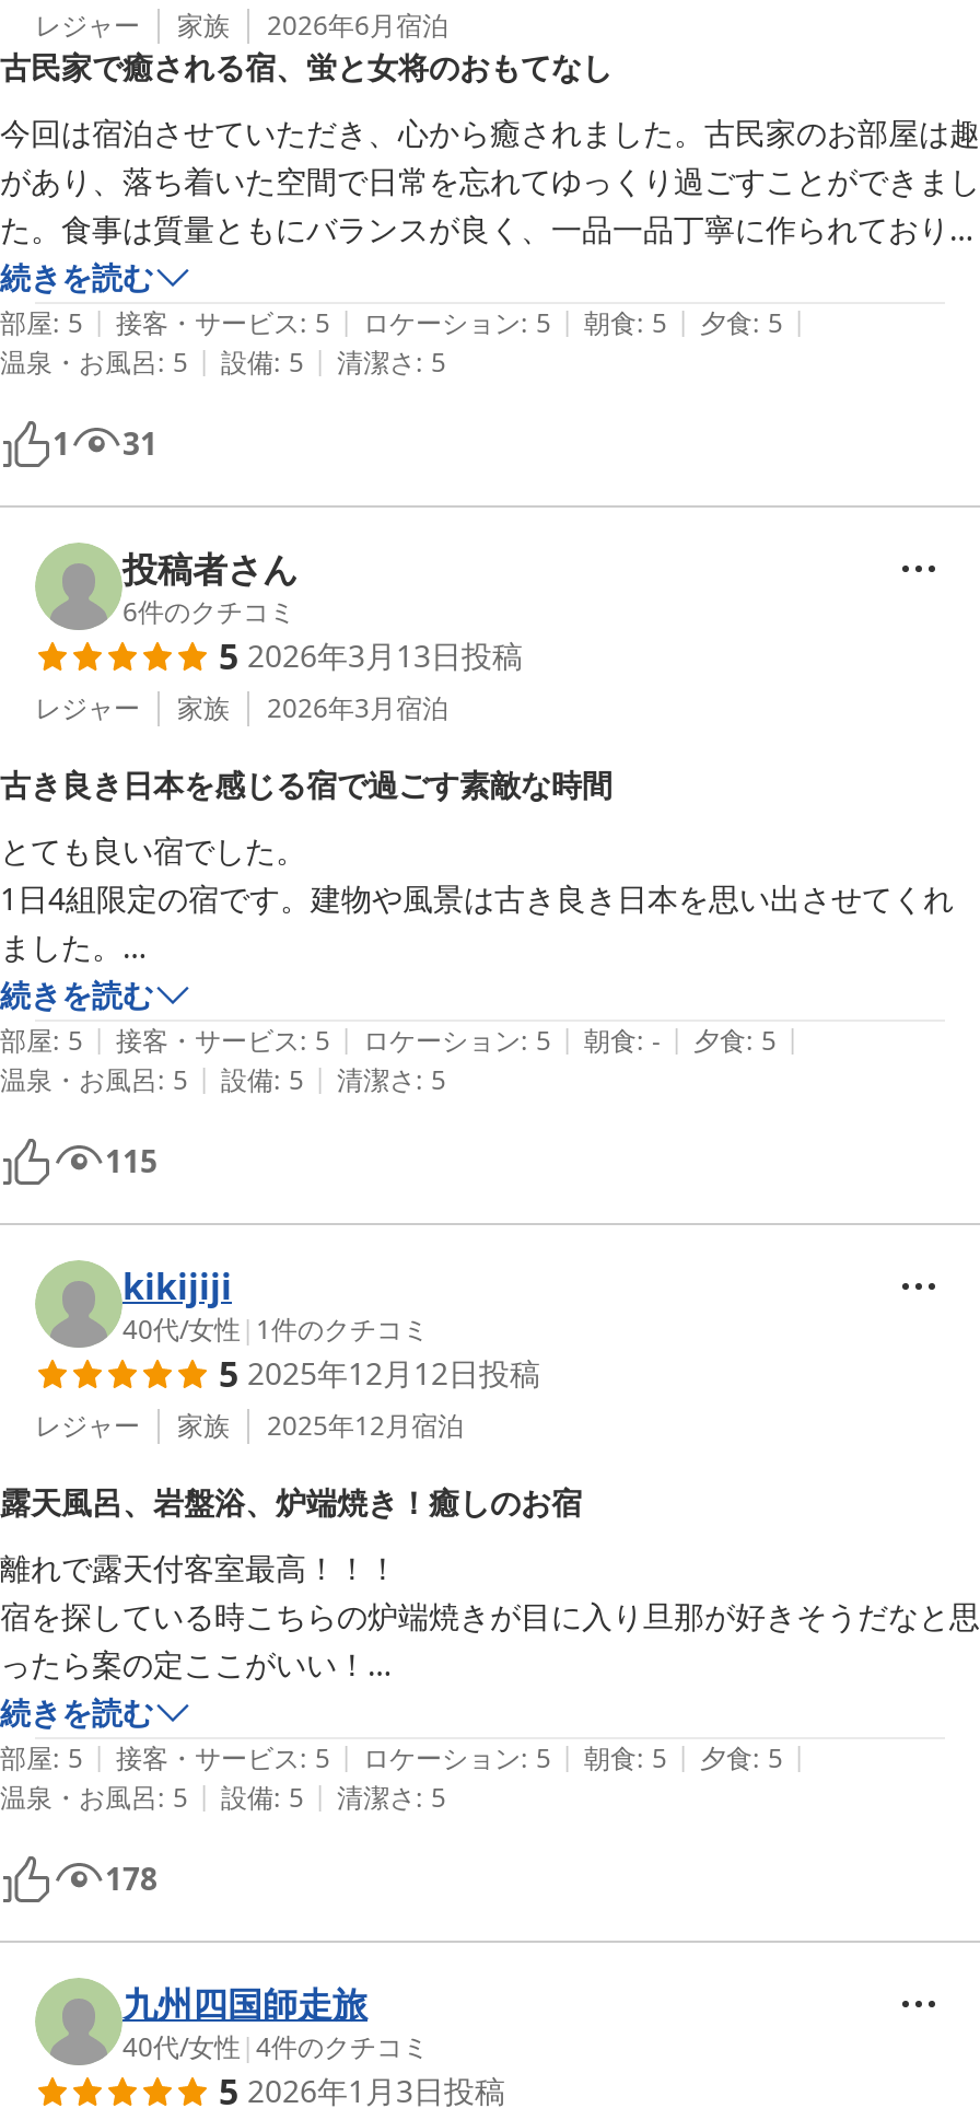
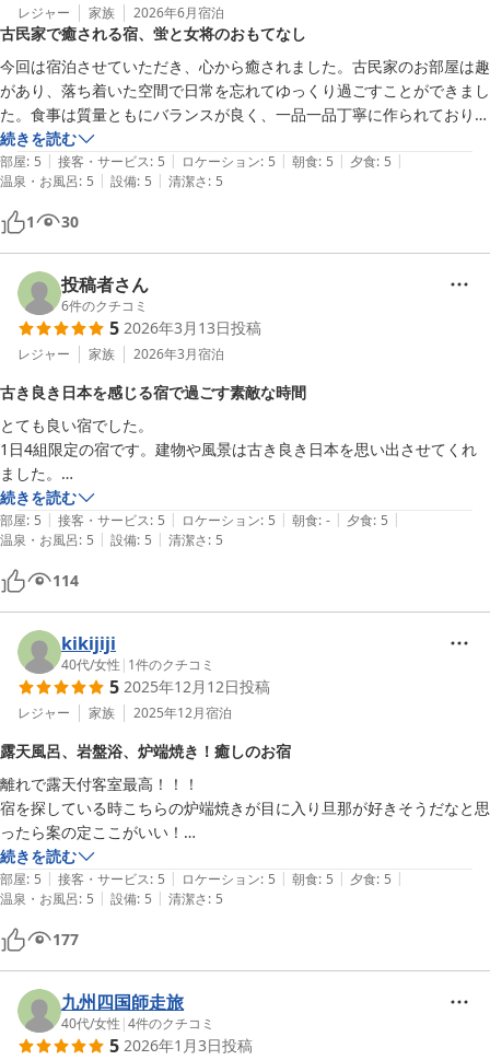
[52,422,157,464] 1 31 -> [26,211,79,232] 1 30
[105,1140,157,1181] 115 -> [52,570,79,591] 114
[105,1857,157,1899] 178 -> [52,929,79,950] 177

